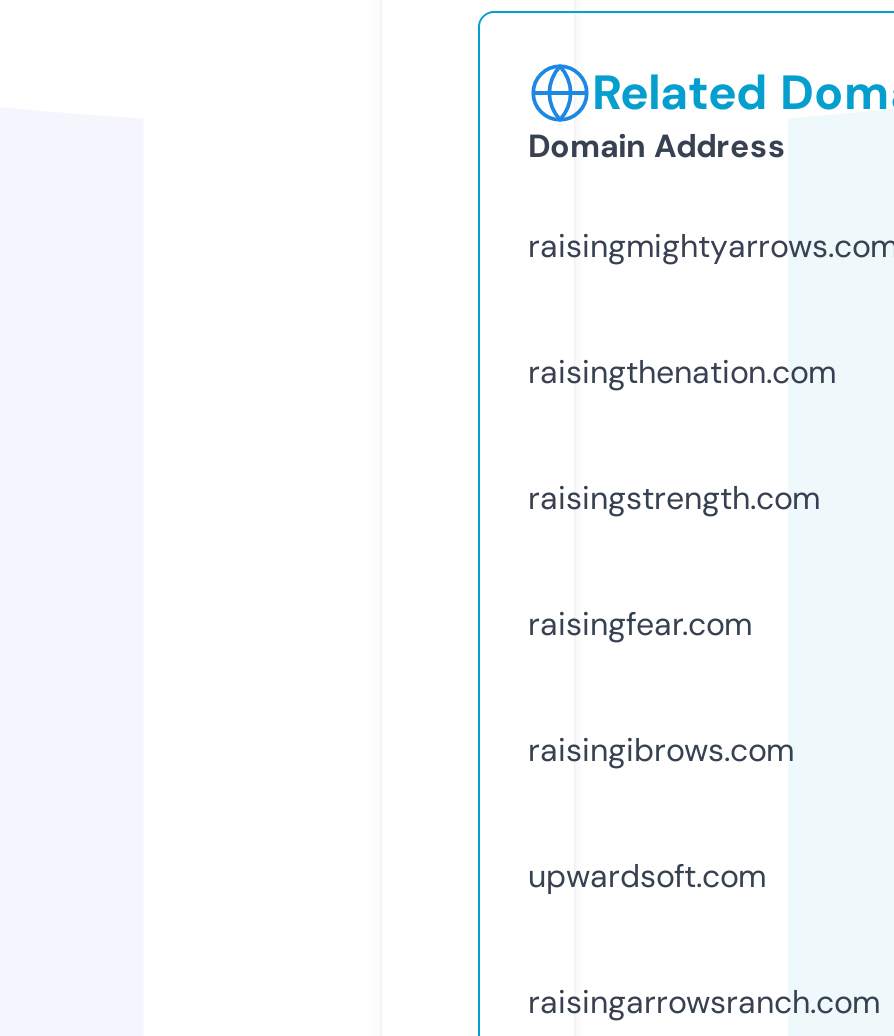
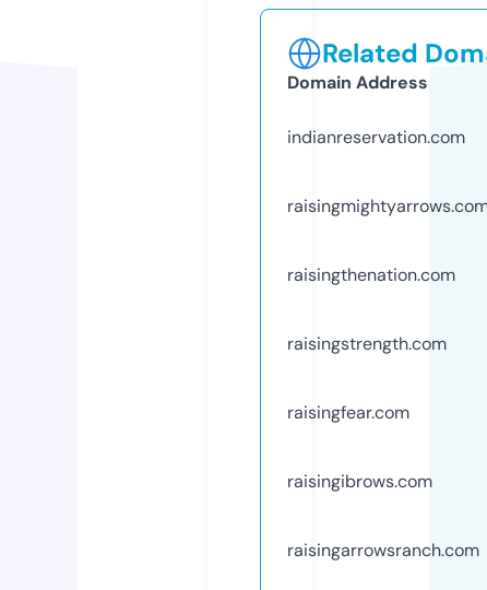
none -> [287,125,465,148] indianreservation.com
moved [528,351,836,771] -> [287,263,455,493]: raisingthenation.com | raisingstrength.com | raisingfear.com | raisingibrows.com
[528,855,766,897] upwardsoft.com -> none

